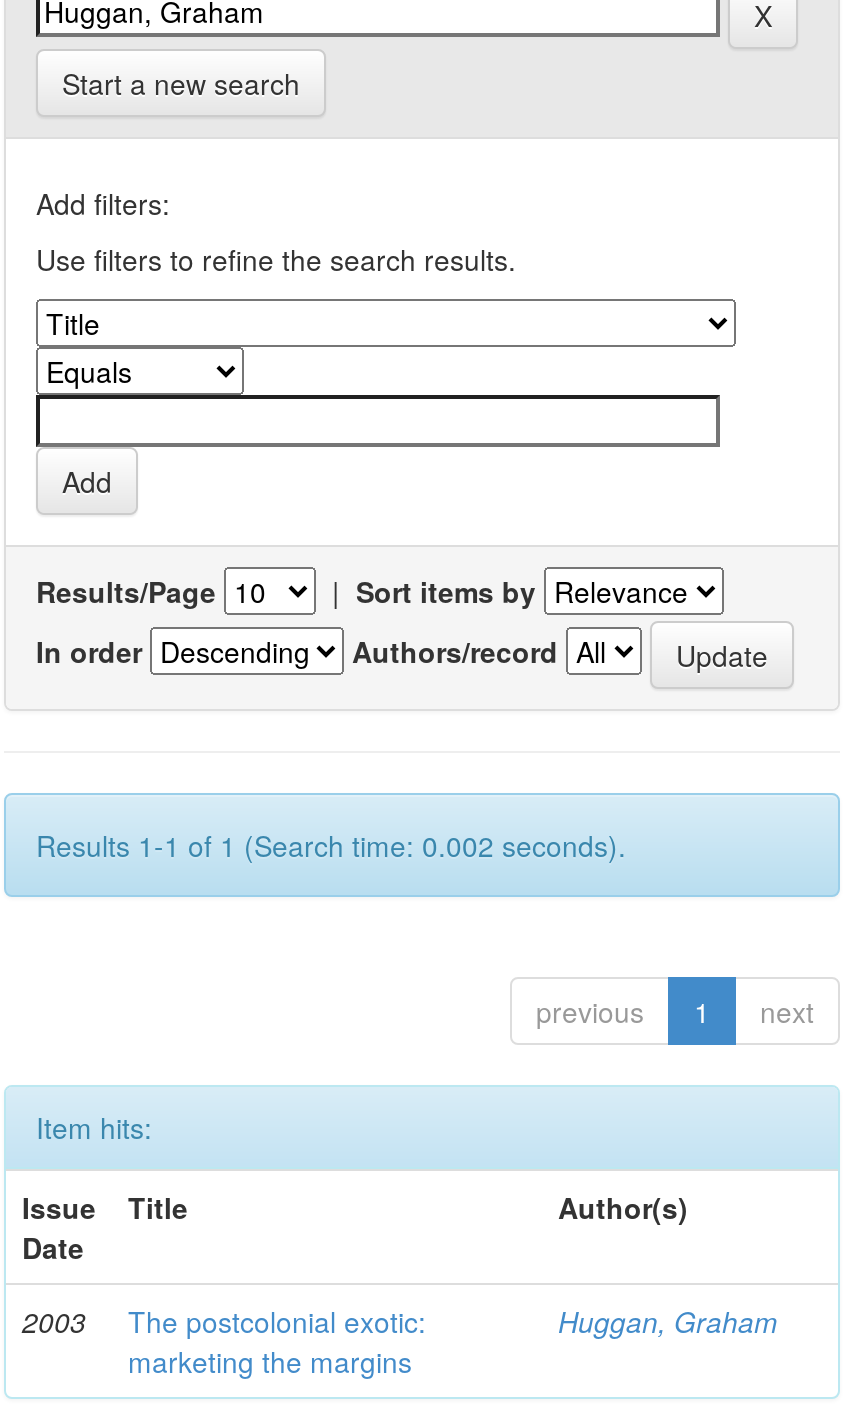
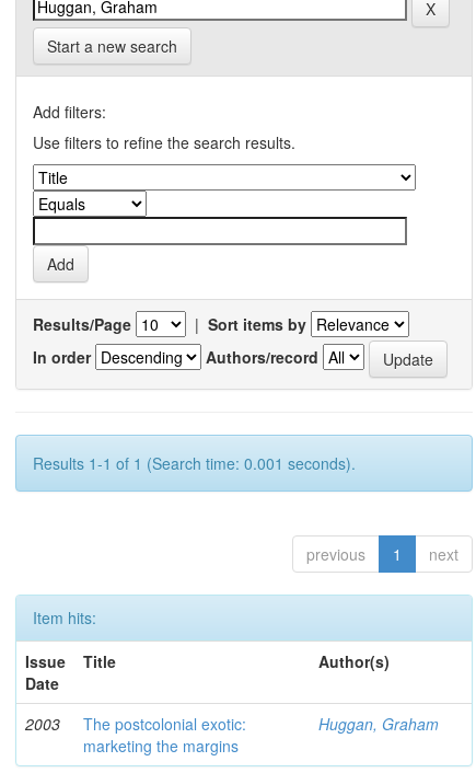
[36,825,626,865] Results 1-1 of 1 (Search time: 0.002 seconds). -> [33,452,356,474] Results 1-1 of 1 (Search time: 0.001 seconds).

